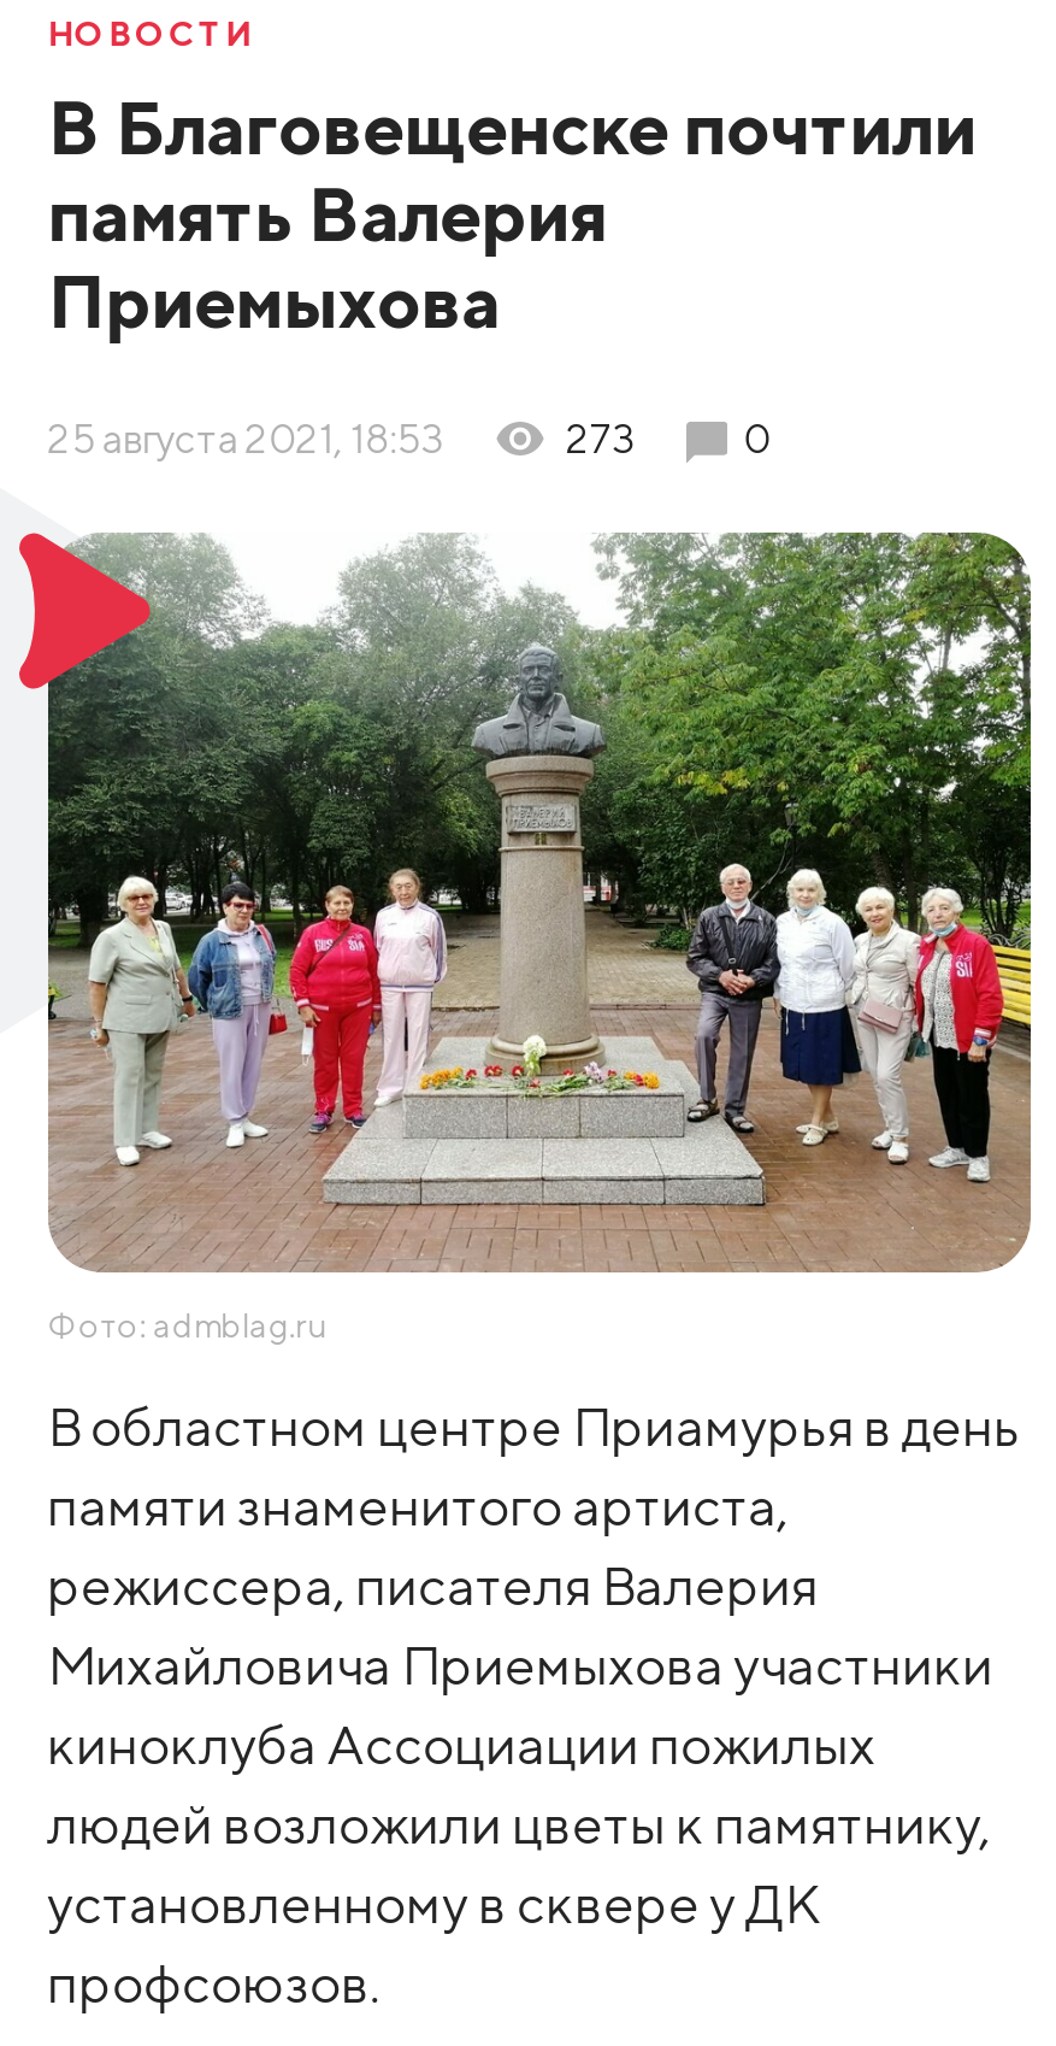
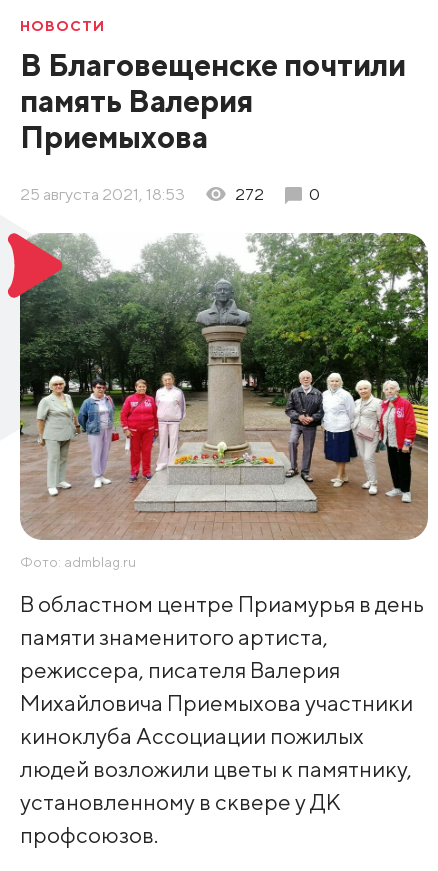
[566,415,636,463] 273 -> [235,184,264,204] 272

